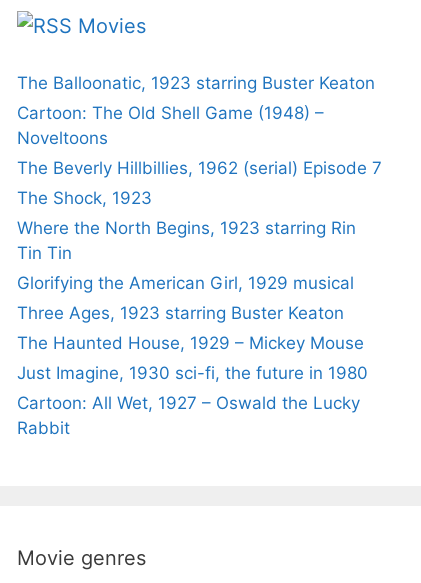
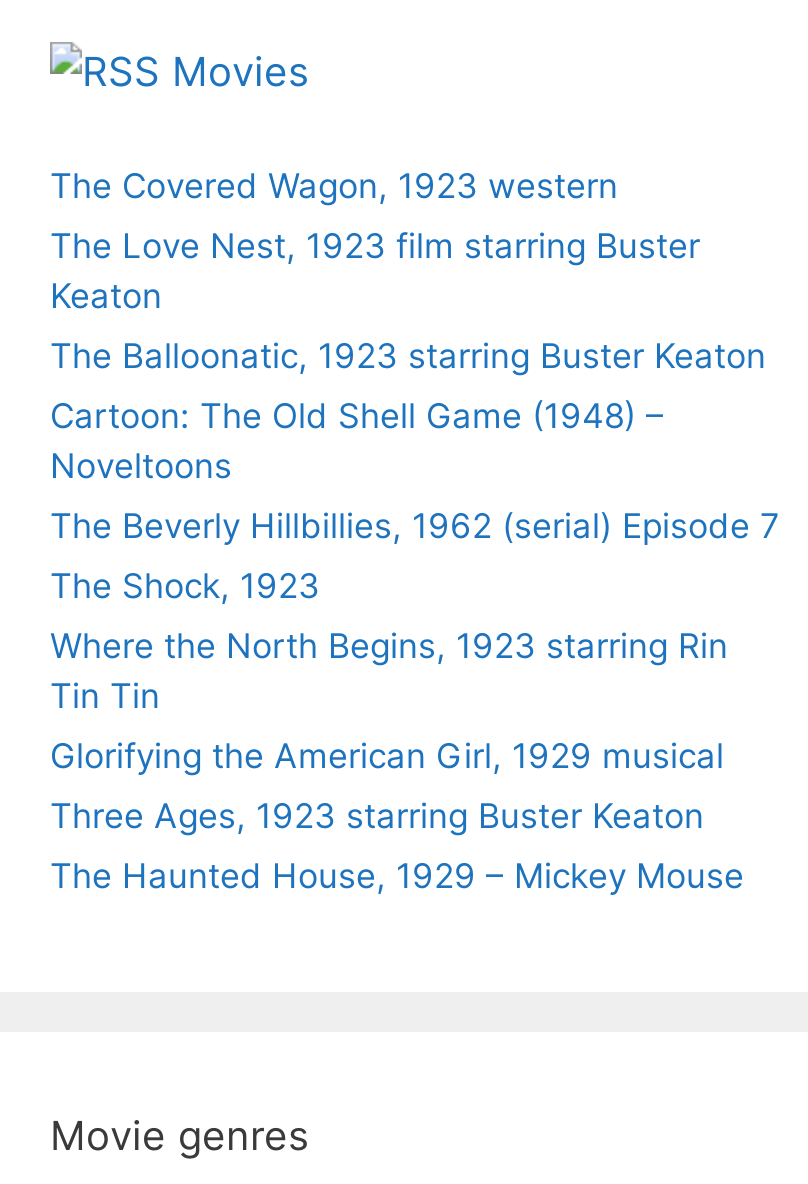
none -> [50,167,700,317] The Covered Wagon, 1923 western | The Love Nest, 1923 film starring Buster | Keaton
moved [17,73,382,353] -> [50,337,780,897]: The Balloonatic, 1923 starring Buster Keaton | Cartoon: The Old Shell Game (1948) – | Noveltoons | ... | Three Ages, 1923 starring Buster Keaton | The Haunted House, 1929 – Mickey Mouse
[17,363,368,438] Just Imagine, 1930 sci-fi, the future in 1980 | Cartoon: All Wet, 1927 – Oswald the Lucky | Rabbit -> none

